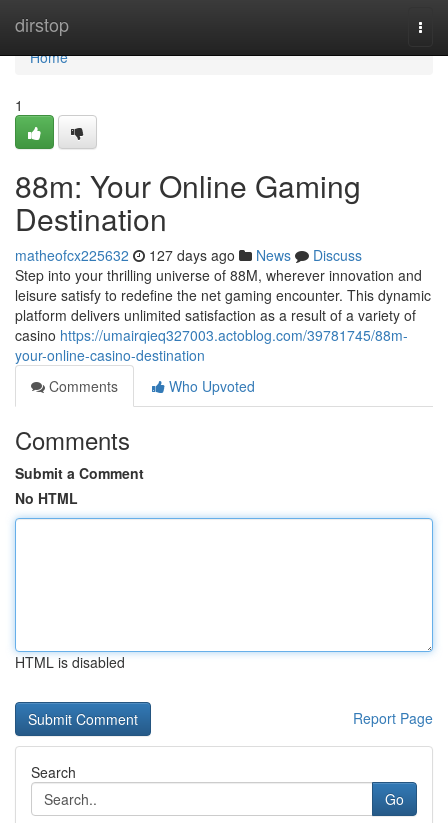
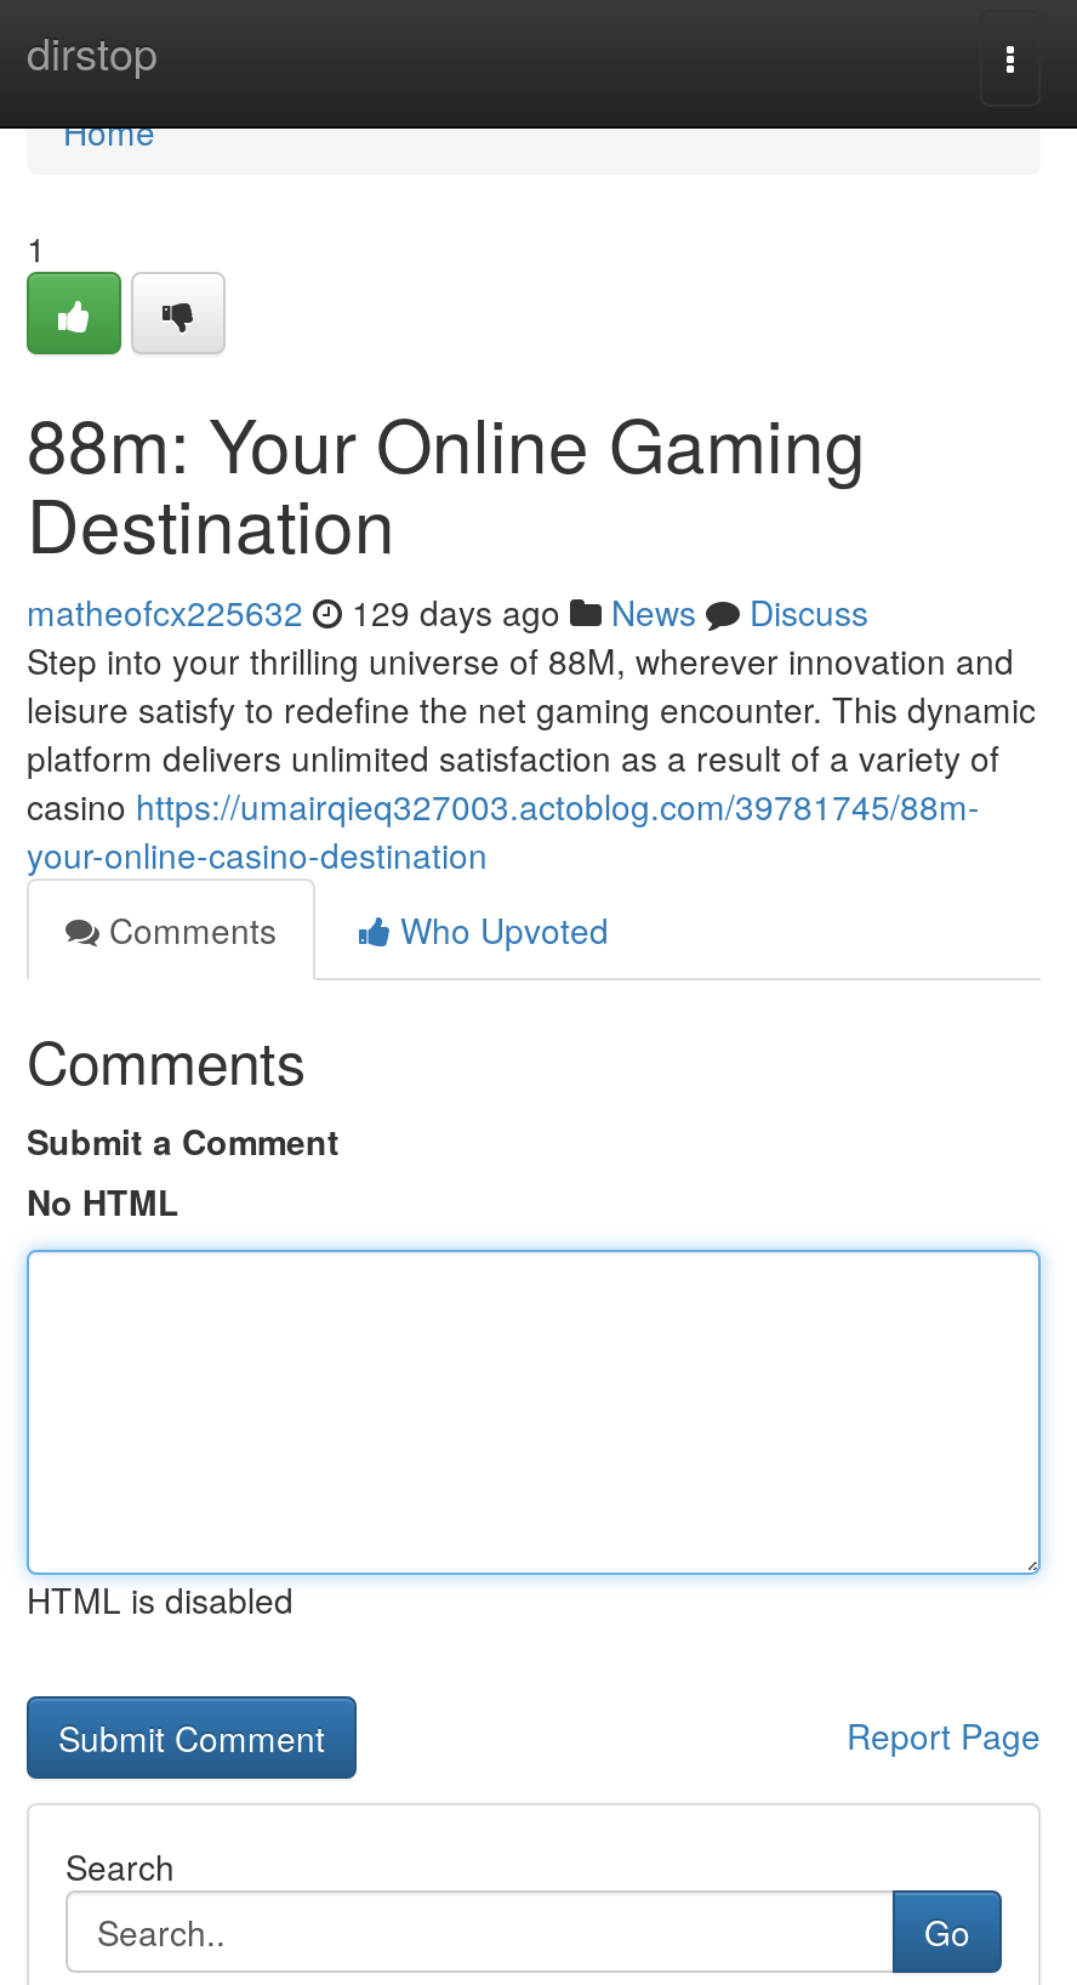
[15,245,362,265] matheofcx225632 127 days ago News Discuss -> [27,587,868,636] matheofcx225632 129 days ago News Discuss

